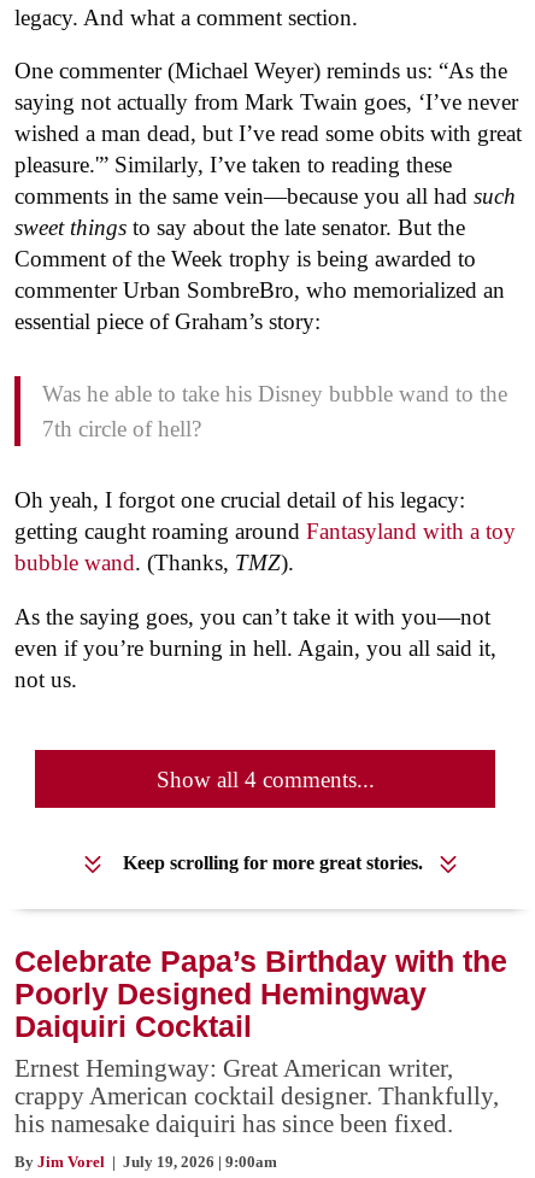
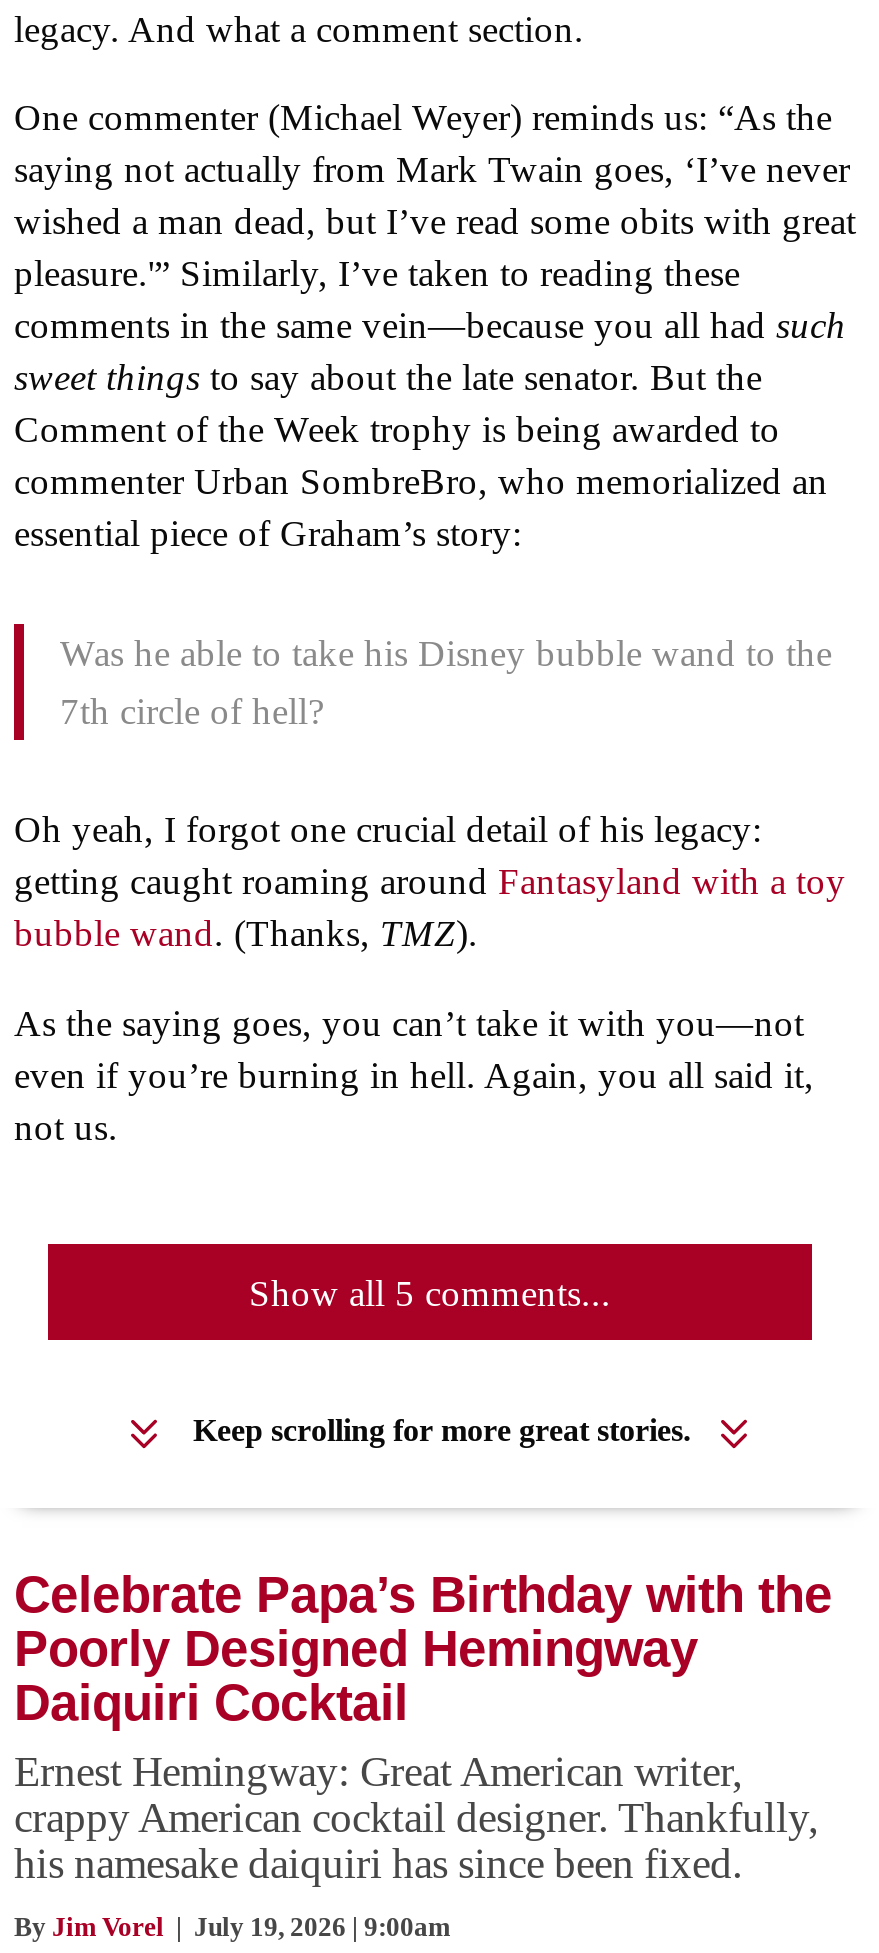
[156,767,374,792] Show all 4 comments... -> [249,1272,611,1314] Show all 5 comments...

